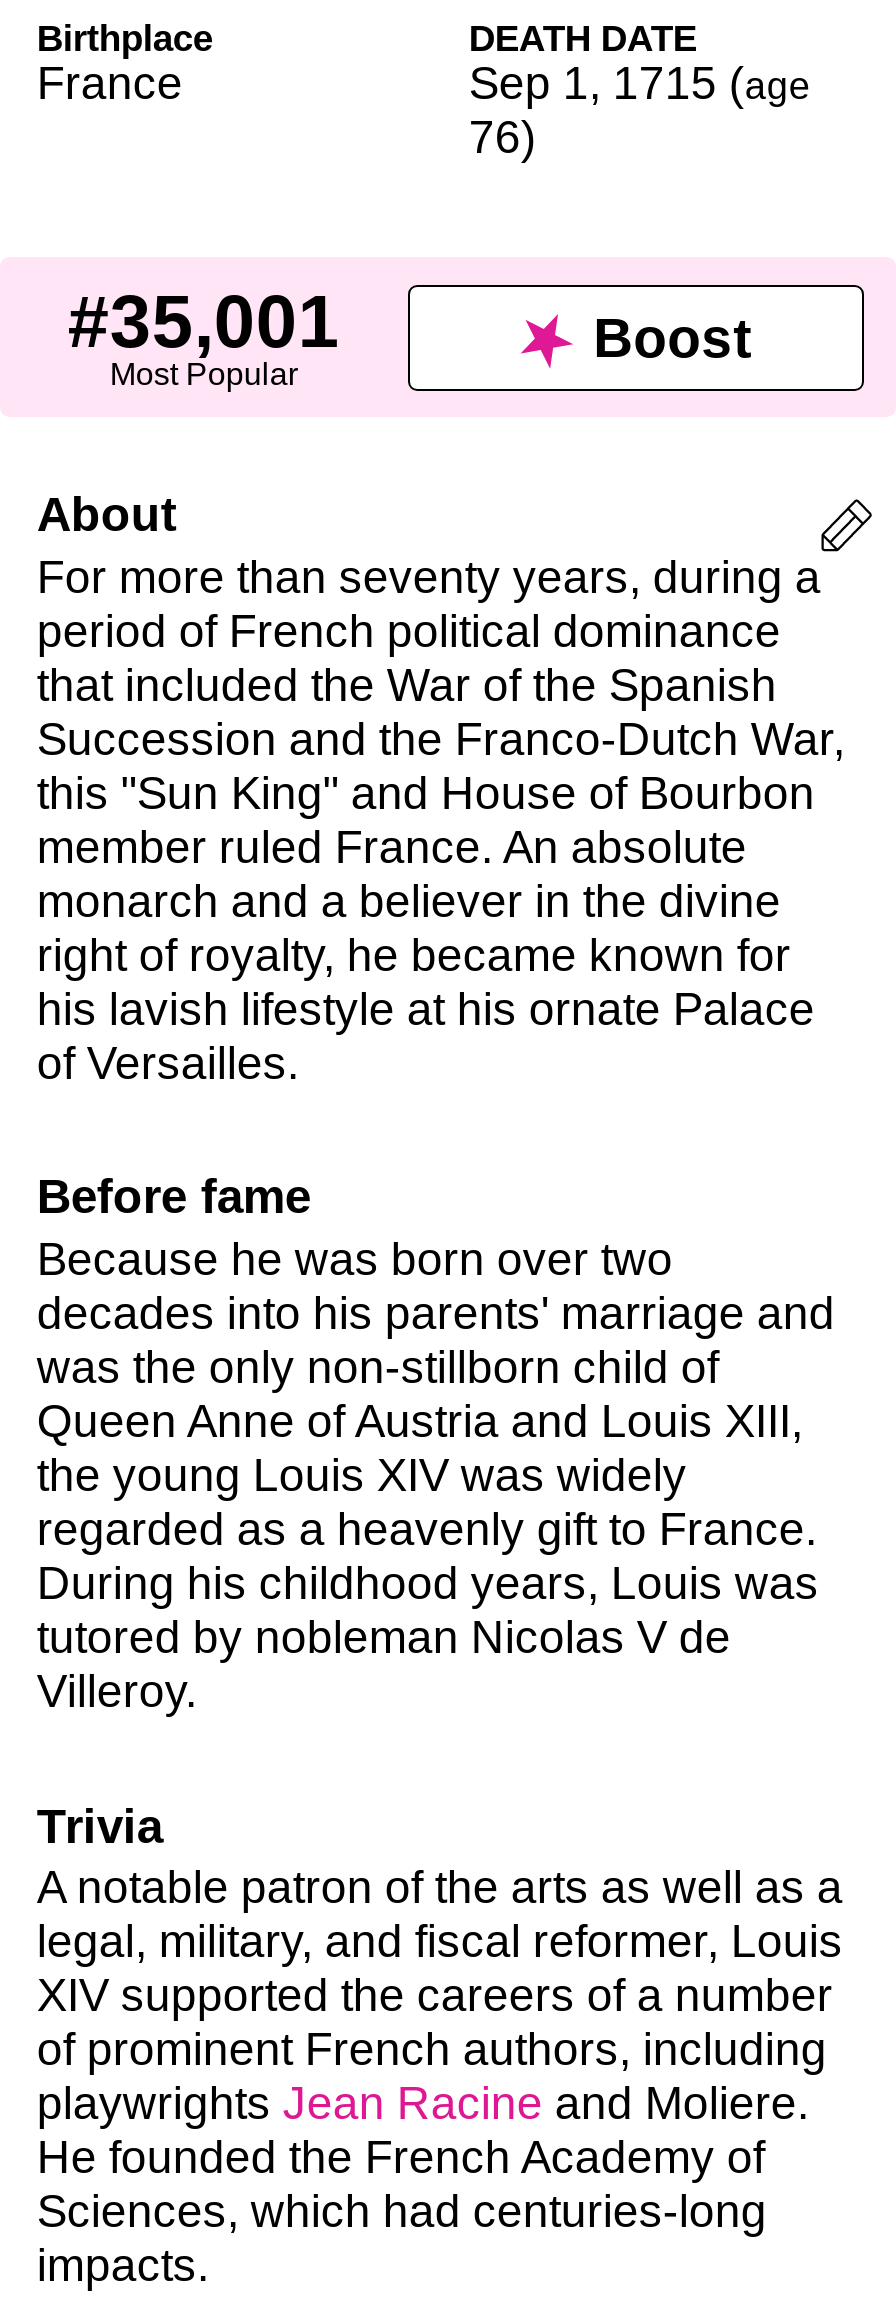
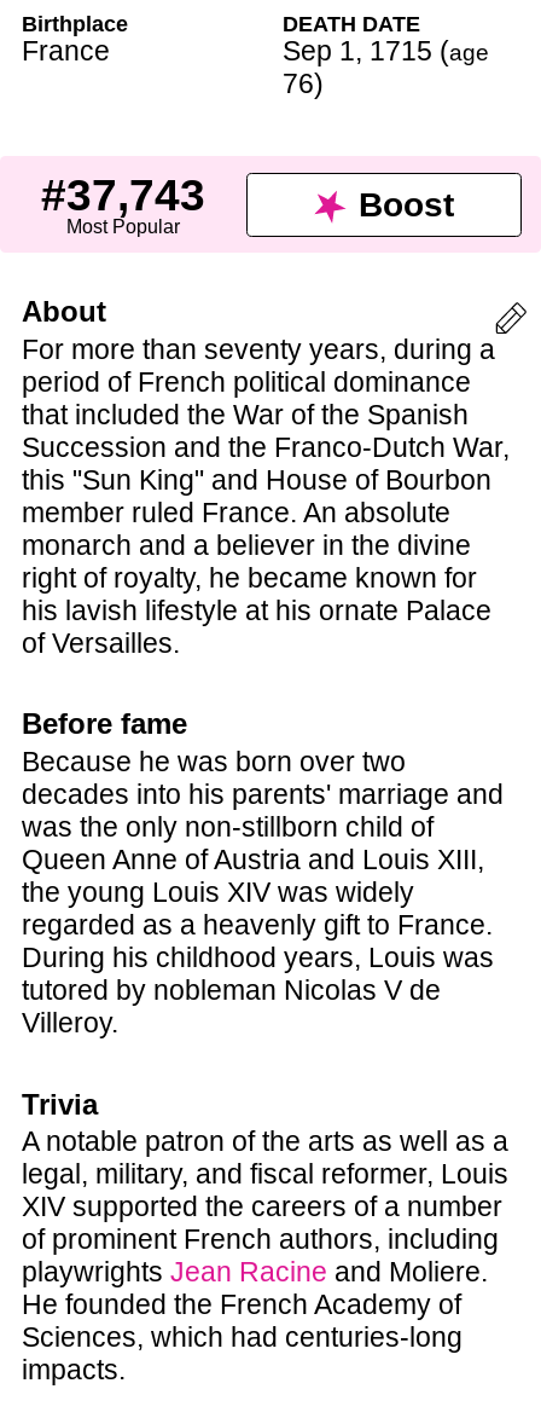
[68,280,340,362] #35,001 -> [41,170,205,219] #37,743

